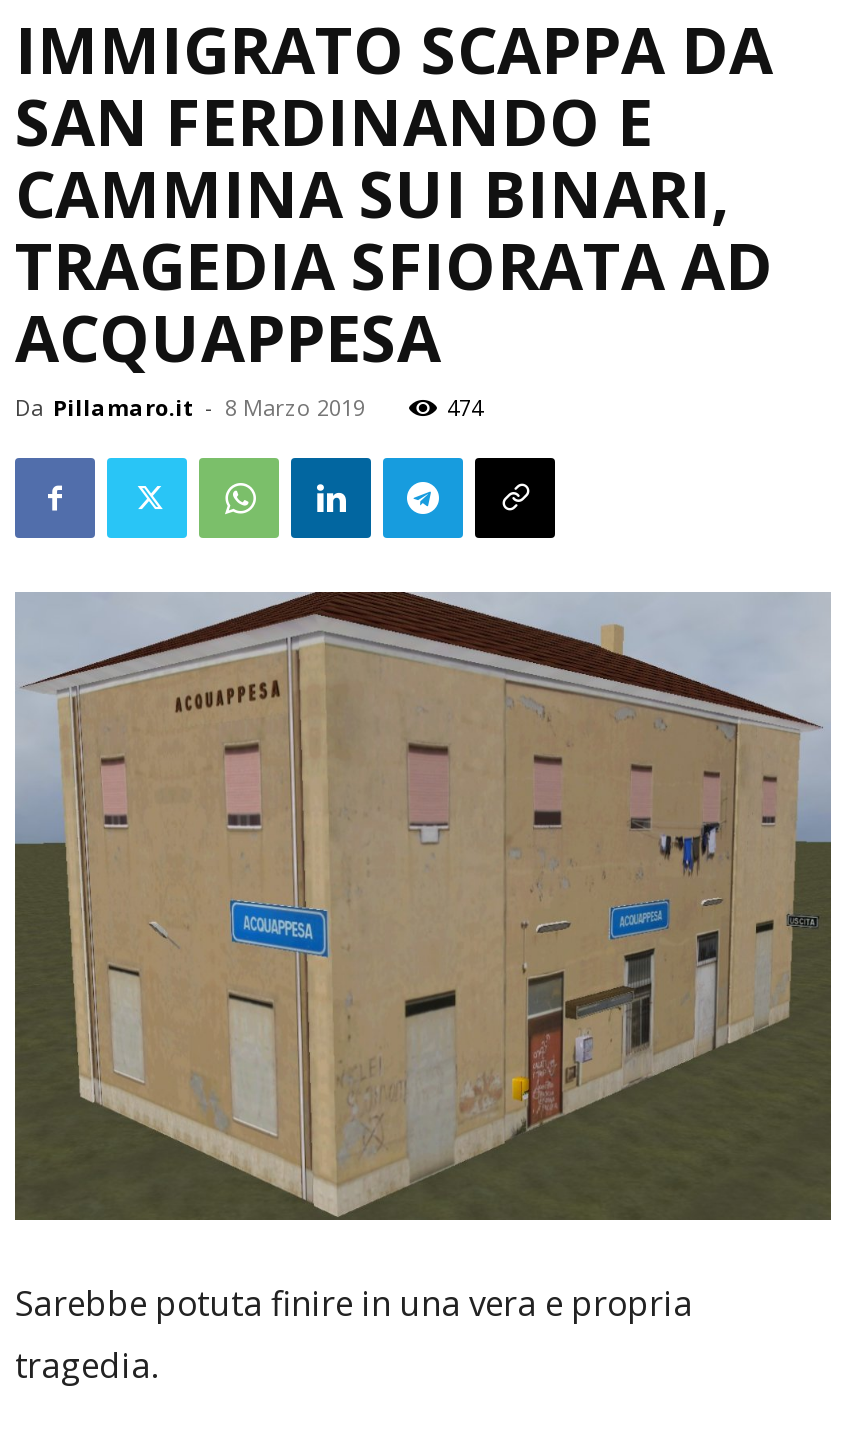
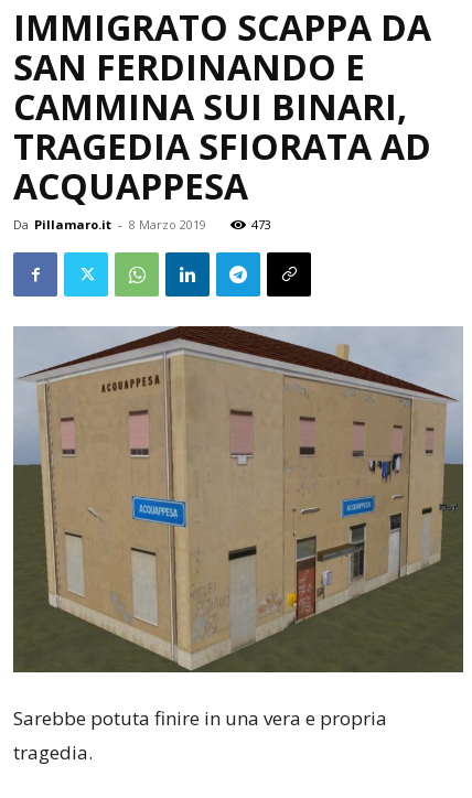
[447,392,483,422] 474 -> [251,216,271,233] 473

